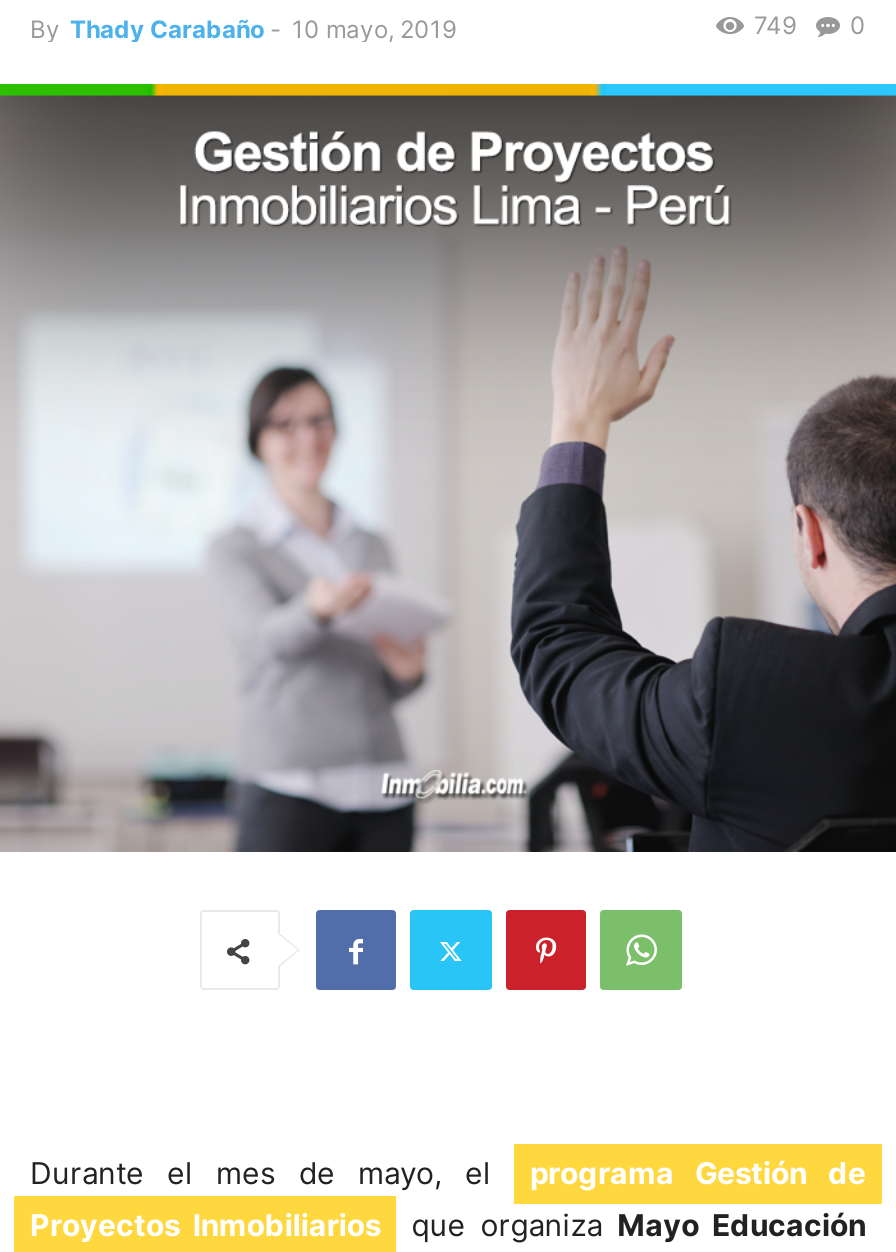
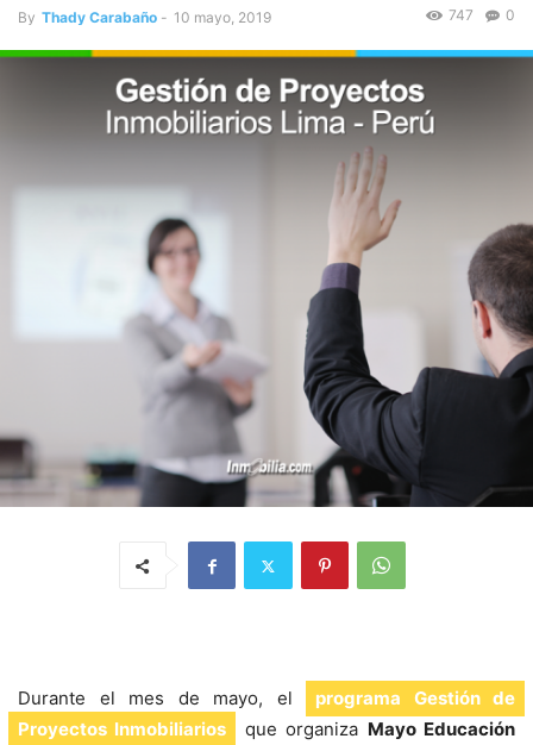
[754,10,866,40] 749 0 -> [449,6,515,24] 747 0

